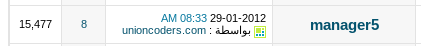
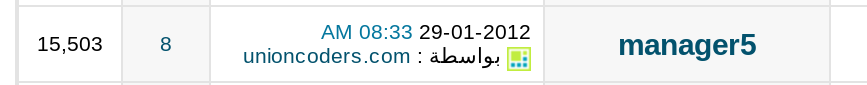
[19,18,52,30] 15,477 -> [37,32,103,56] 15,503

